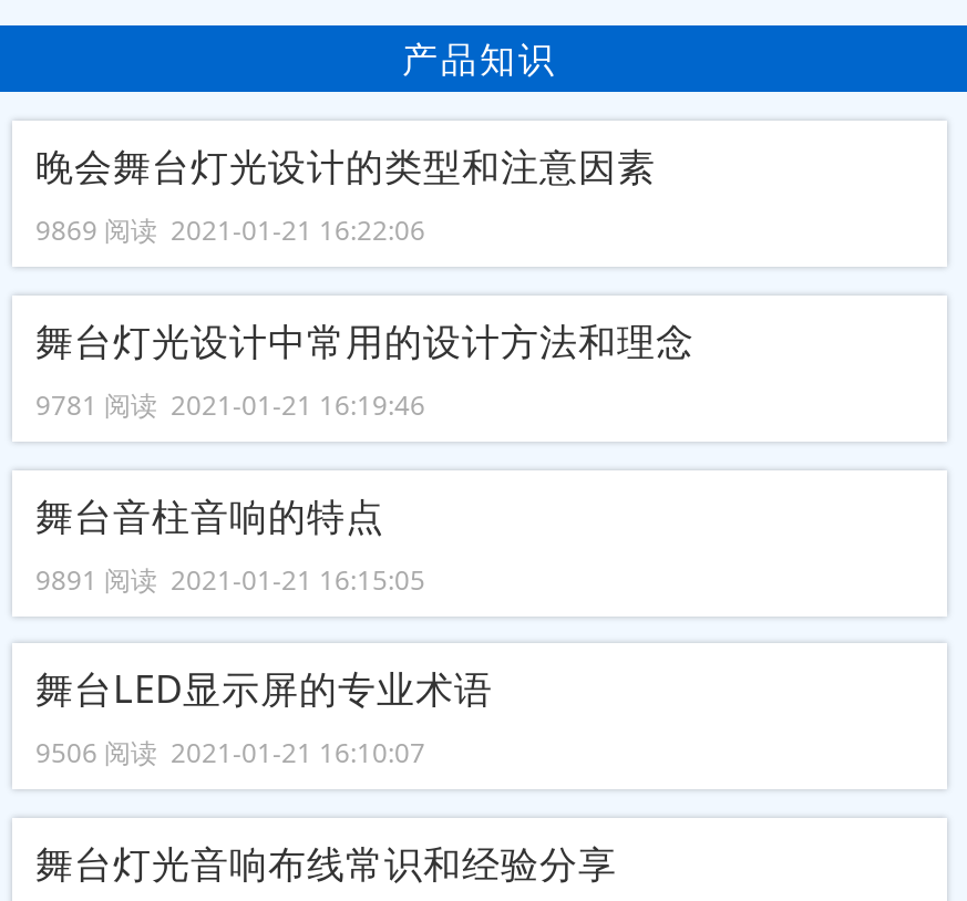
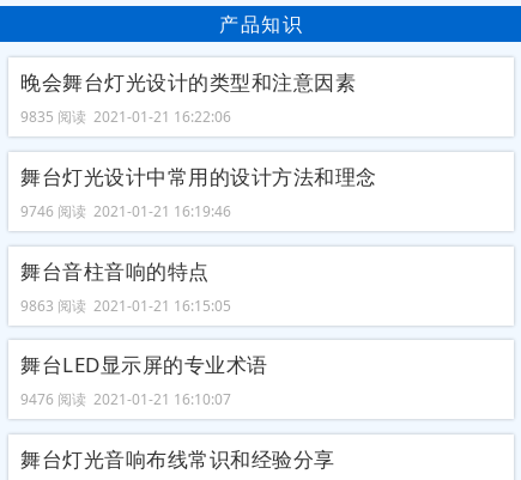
[35,212,425,250] 9869 阅读 2021-01-21 16:22:06 -> [21,107,232,127] 9835 阅读 2021-01-21 16:22:06
[35,386,425,424] 9781 阅读 2021-01-21 16:19:46 -> [21,201,232,221] 9746 阅读 2021-01-21 16:19:46
[35,560,425,598] 9891 阅读 2021-01-21 16:15:05 -> [21,295,232,315] 9863 阅读 2021-01-21 16:15:05
[35,734,425,772] 9506 阅读 2021-01-21 16:10:07 -> [21,389,232,410] 9476 阅读 2021-01-21 16:10:07

